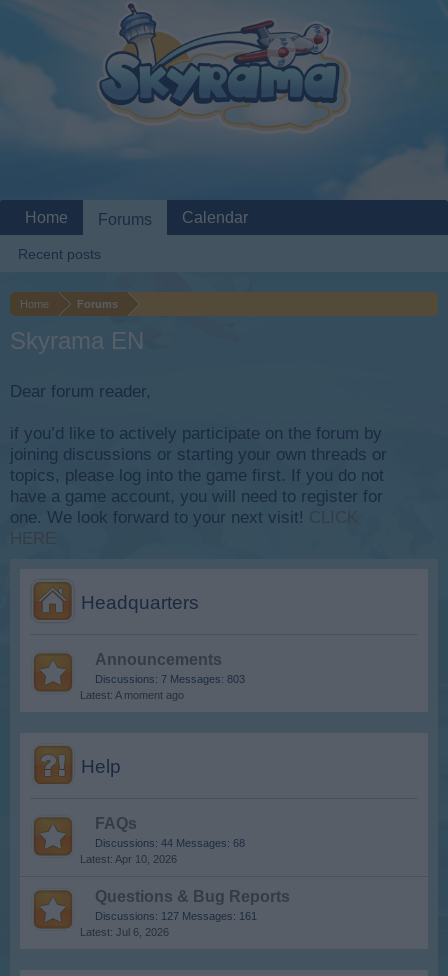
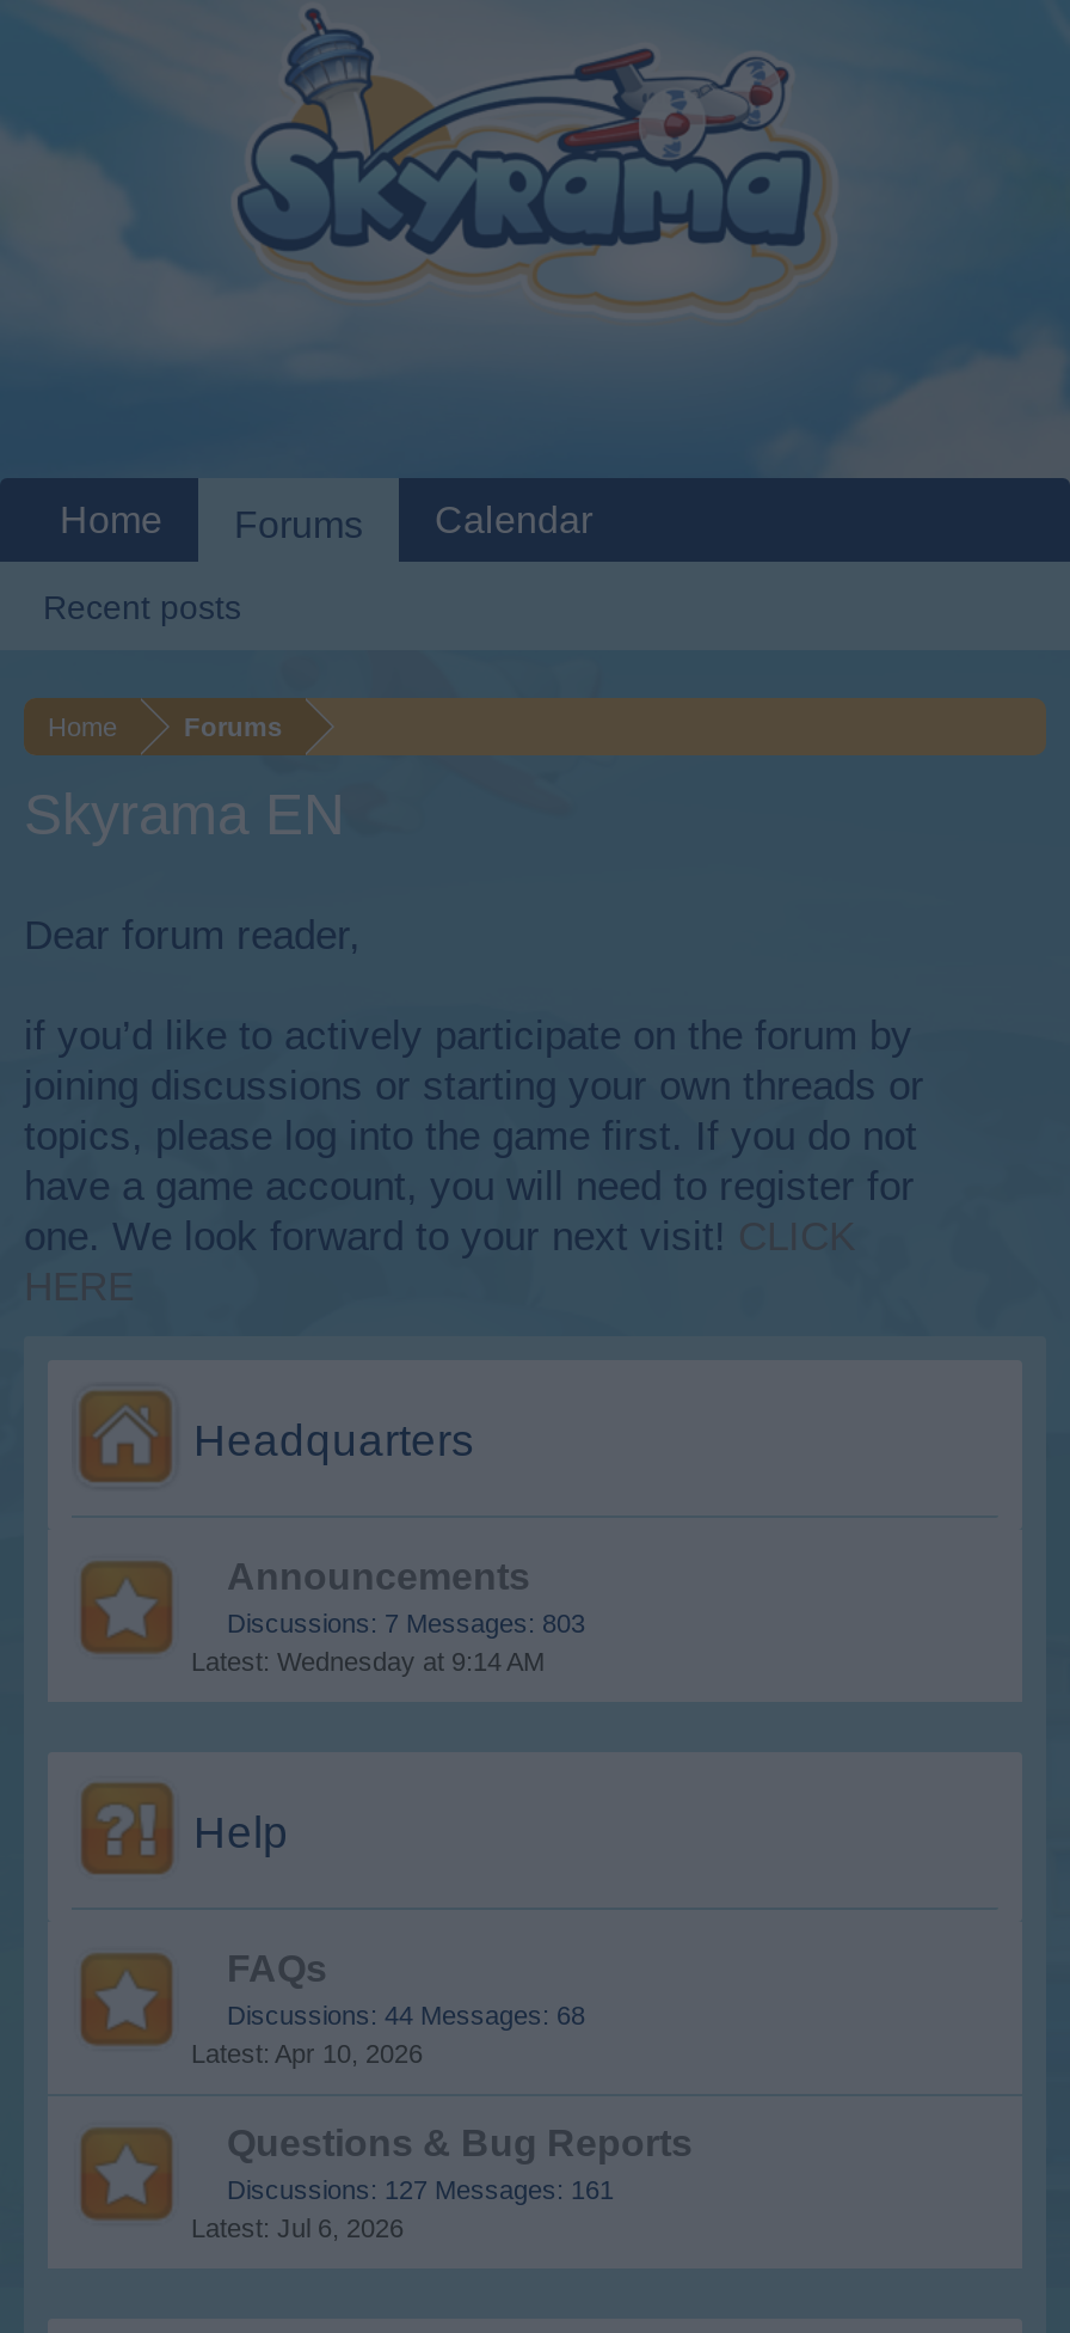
[115,689,184,701] A moment ago -> [277,1647,545,1676] Wednesday at 9:14 AM

